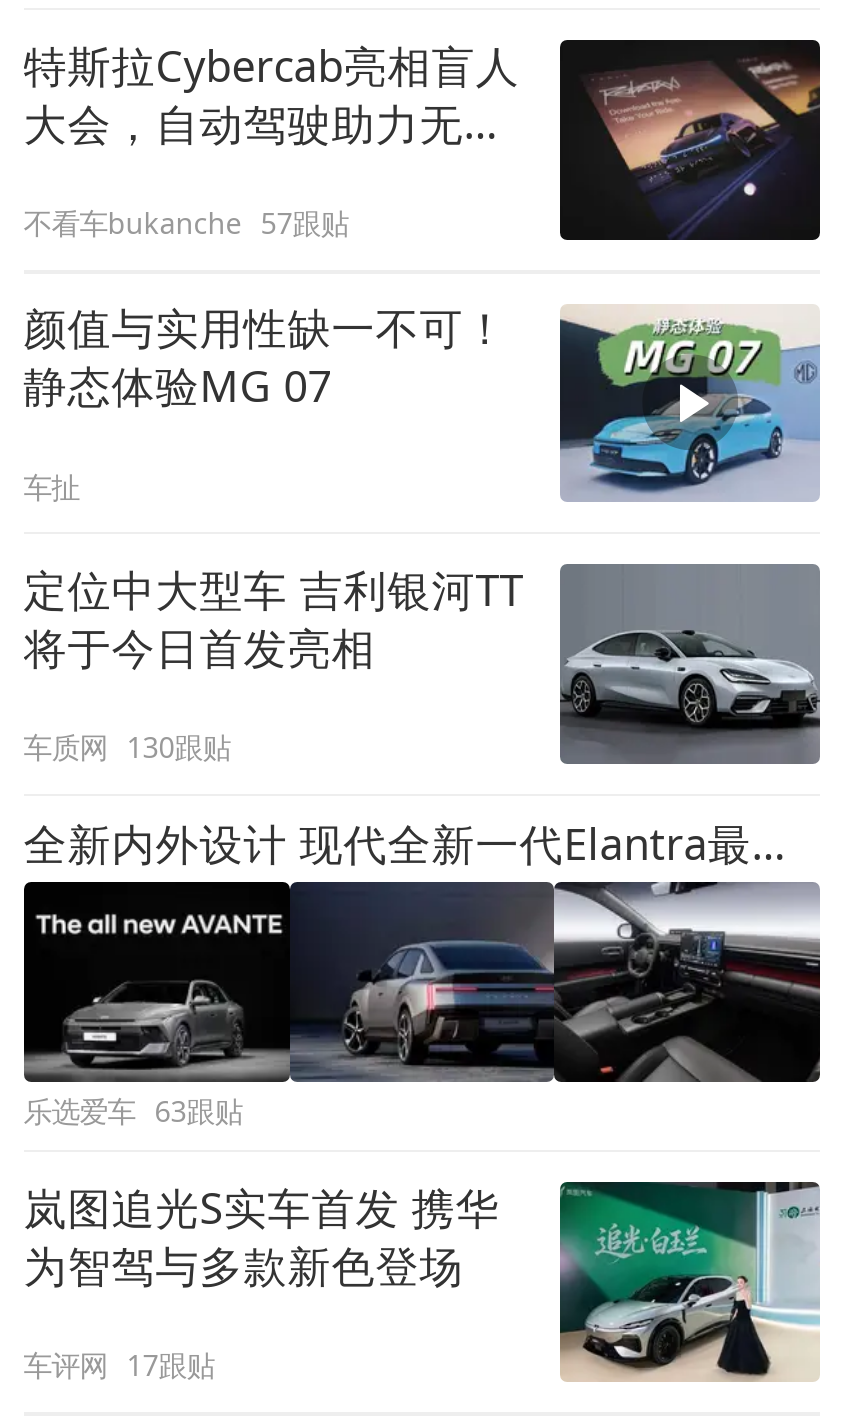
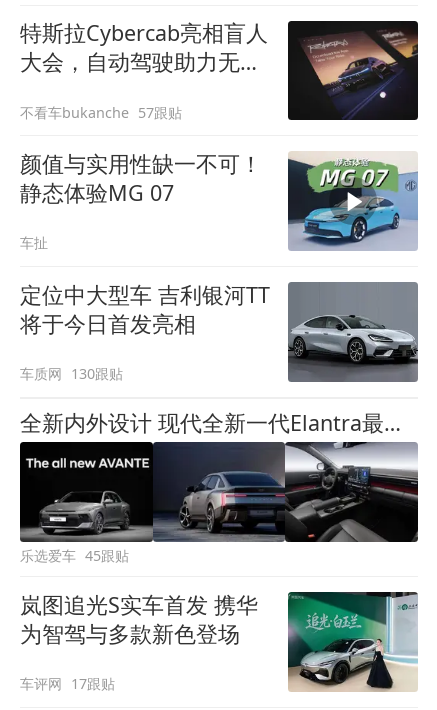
[23,1091,243,1129] 乐选爱车 63跟贴 -> [20,546,129,565] 乐选爱车 45跟贴

